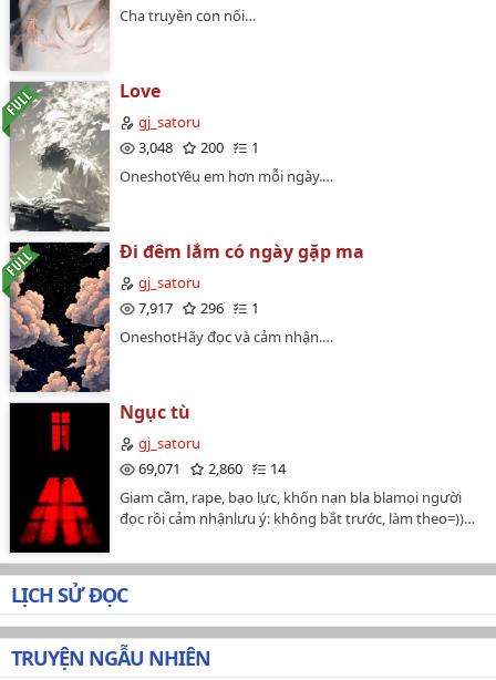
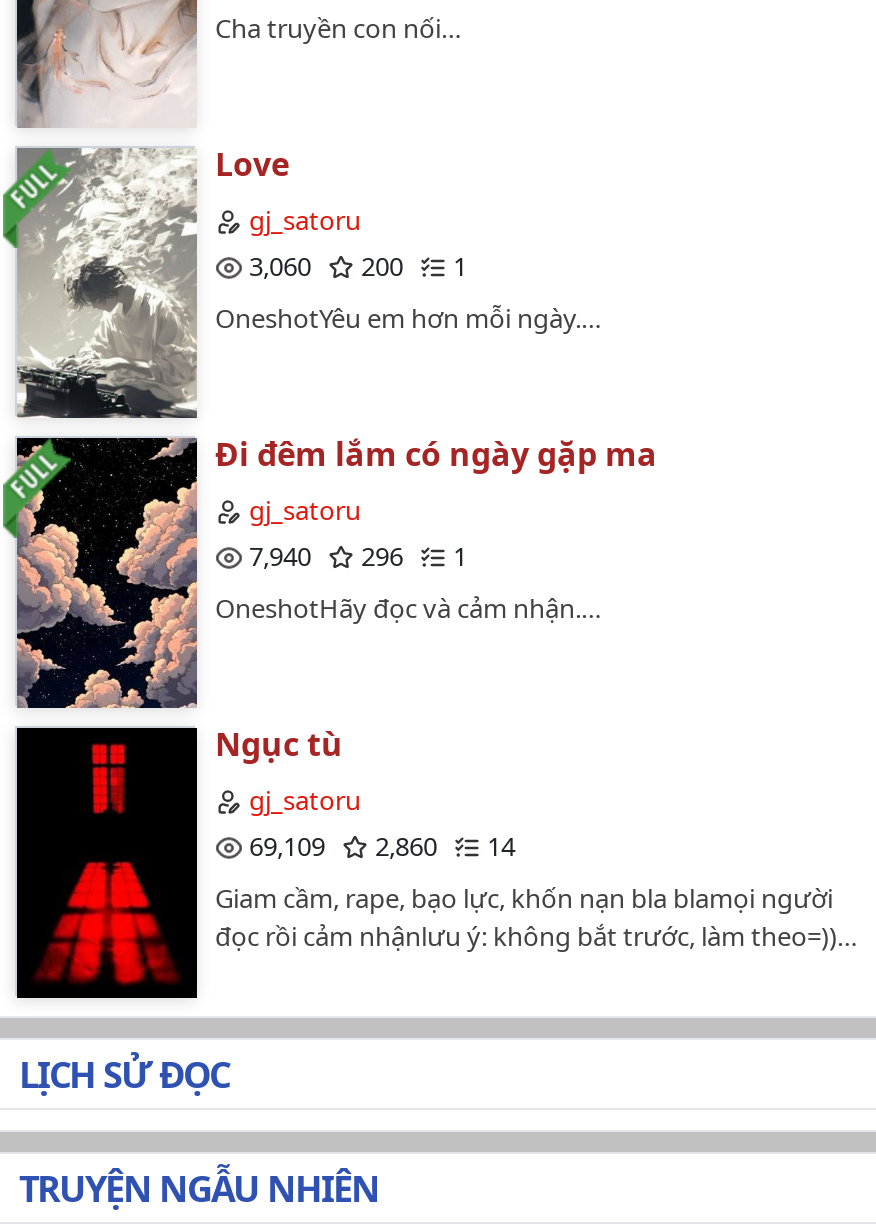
[138,137,259,157] 3,048 200 1 -> [249,248,467,284] 3,060 200 1
[138,298,259,318] 7,917 296 1 -> [249,538,467,574] 7,940 296 1
[138,459,286,478] 69,071 2,860 14 -> [249,828,515,864] 69,109 2,860 14

